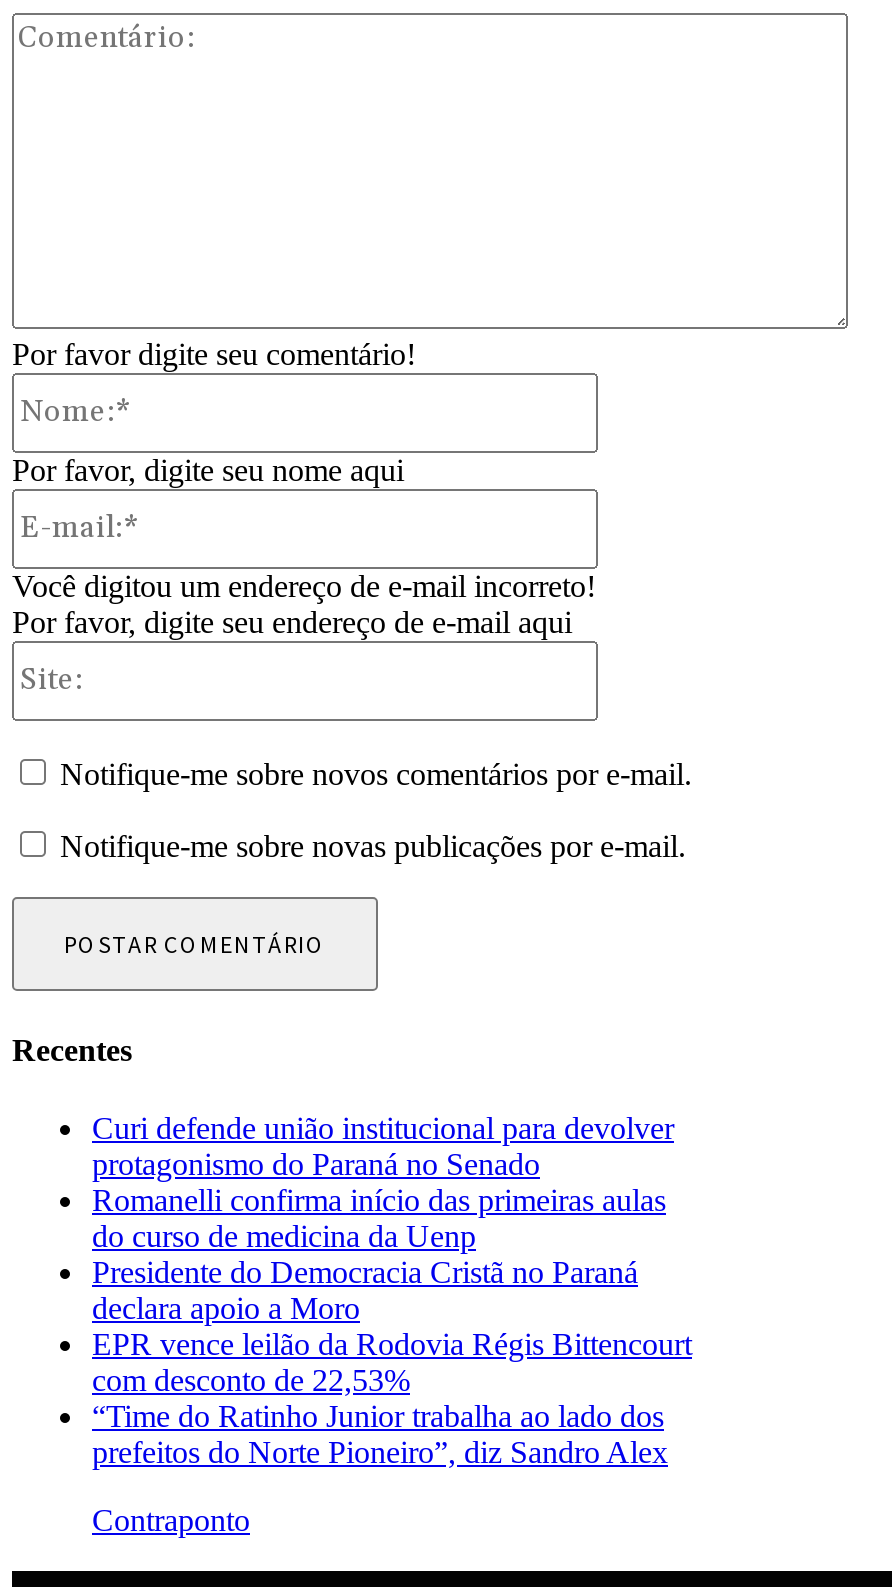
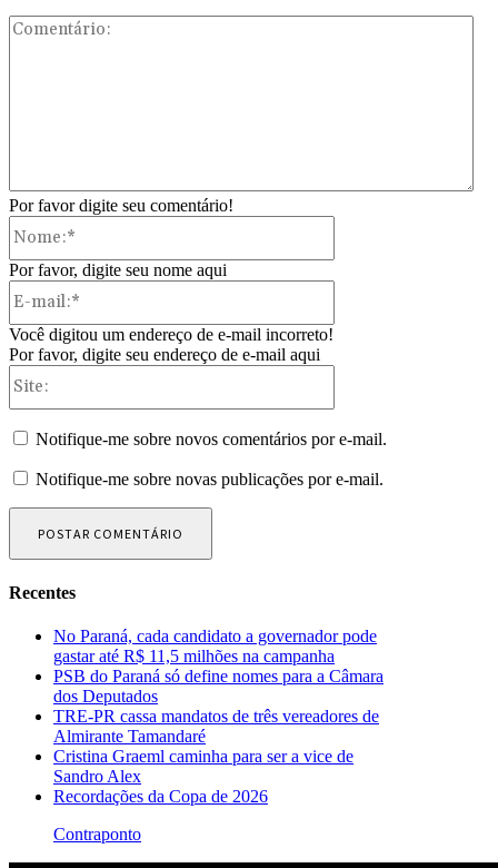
[92,1111,692,1469] Curi defende união institucional para devolver | protagonismo do Paraná no Senado | Romanelli confirma início das primeiras aulas | do curso de medicina da Uenp | Presidente do Democracia Cristã no Paraná | declara apoio a Moro | EPR vence leilão da Rodovia Régis Bittencourt | com desconto de 22,53% | “Time do Ratinho Junior trabalha ao lado dos | prefeitos do Norte Pioneiro”, diz Sandro Alex -> [53,627,384,806] No Paraná, cada candidato a governador pode | gastar até R$ 11,5 milhões na campanha | PSB do Paraná só define nomes para a Câmara | dos Deputados | TRE-PR cassa mandatos de três vereadores de | Almirante Tamandaré | Cristina Graeml caminha para ser a vice de | Sandro Alex | Recordações da Copa de 2026

